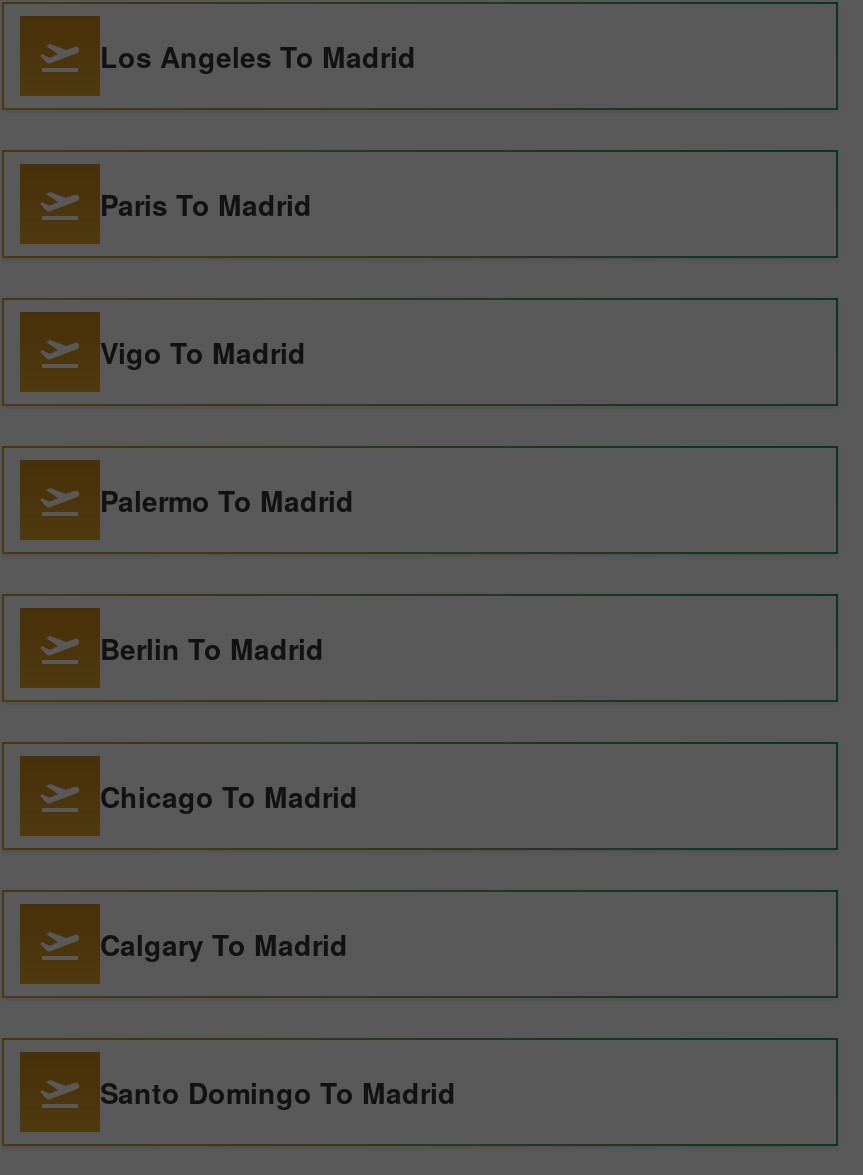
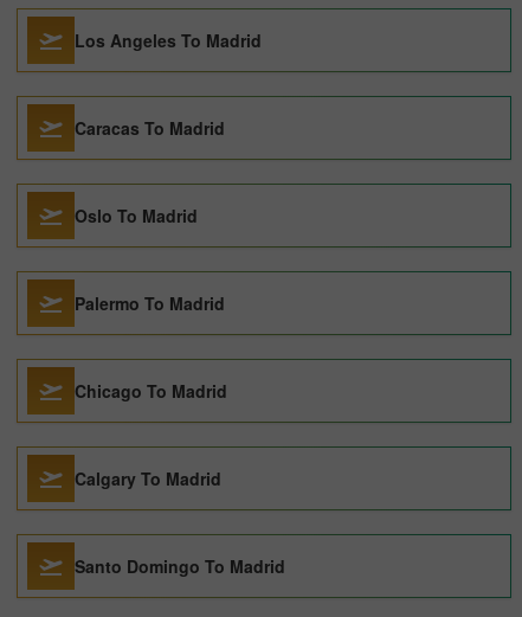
[100,184,312,224] Paris To Madrid -> [75,116,225,140] Caracas To Madrid
[100,332,306,372] Vigo To Madrid -> [75,204,198,227] Oslo To Madrid
[100,628,324,668] Berlin To Madrid -> none

